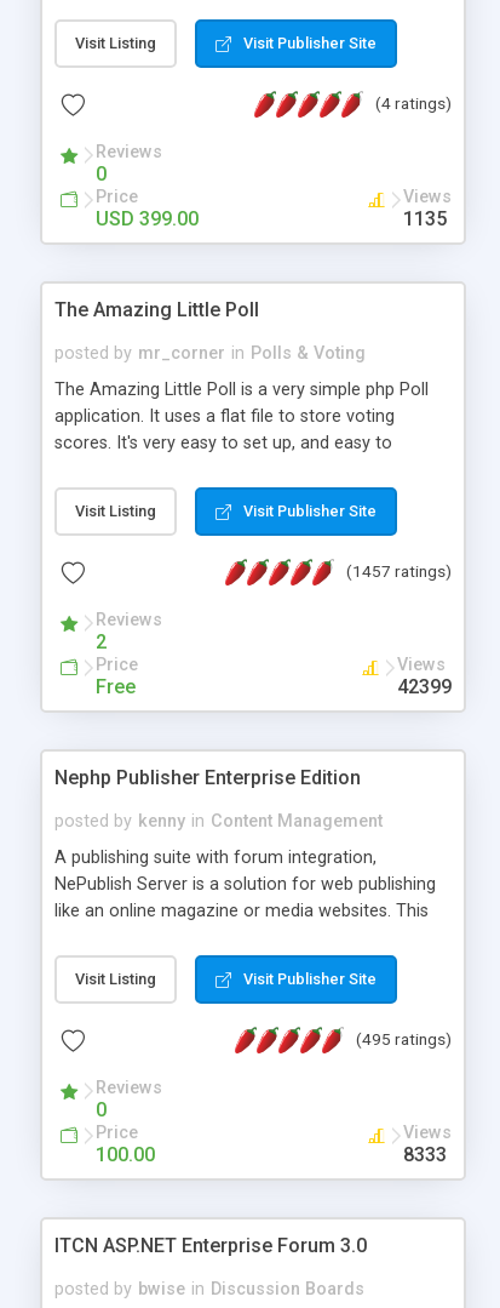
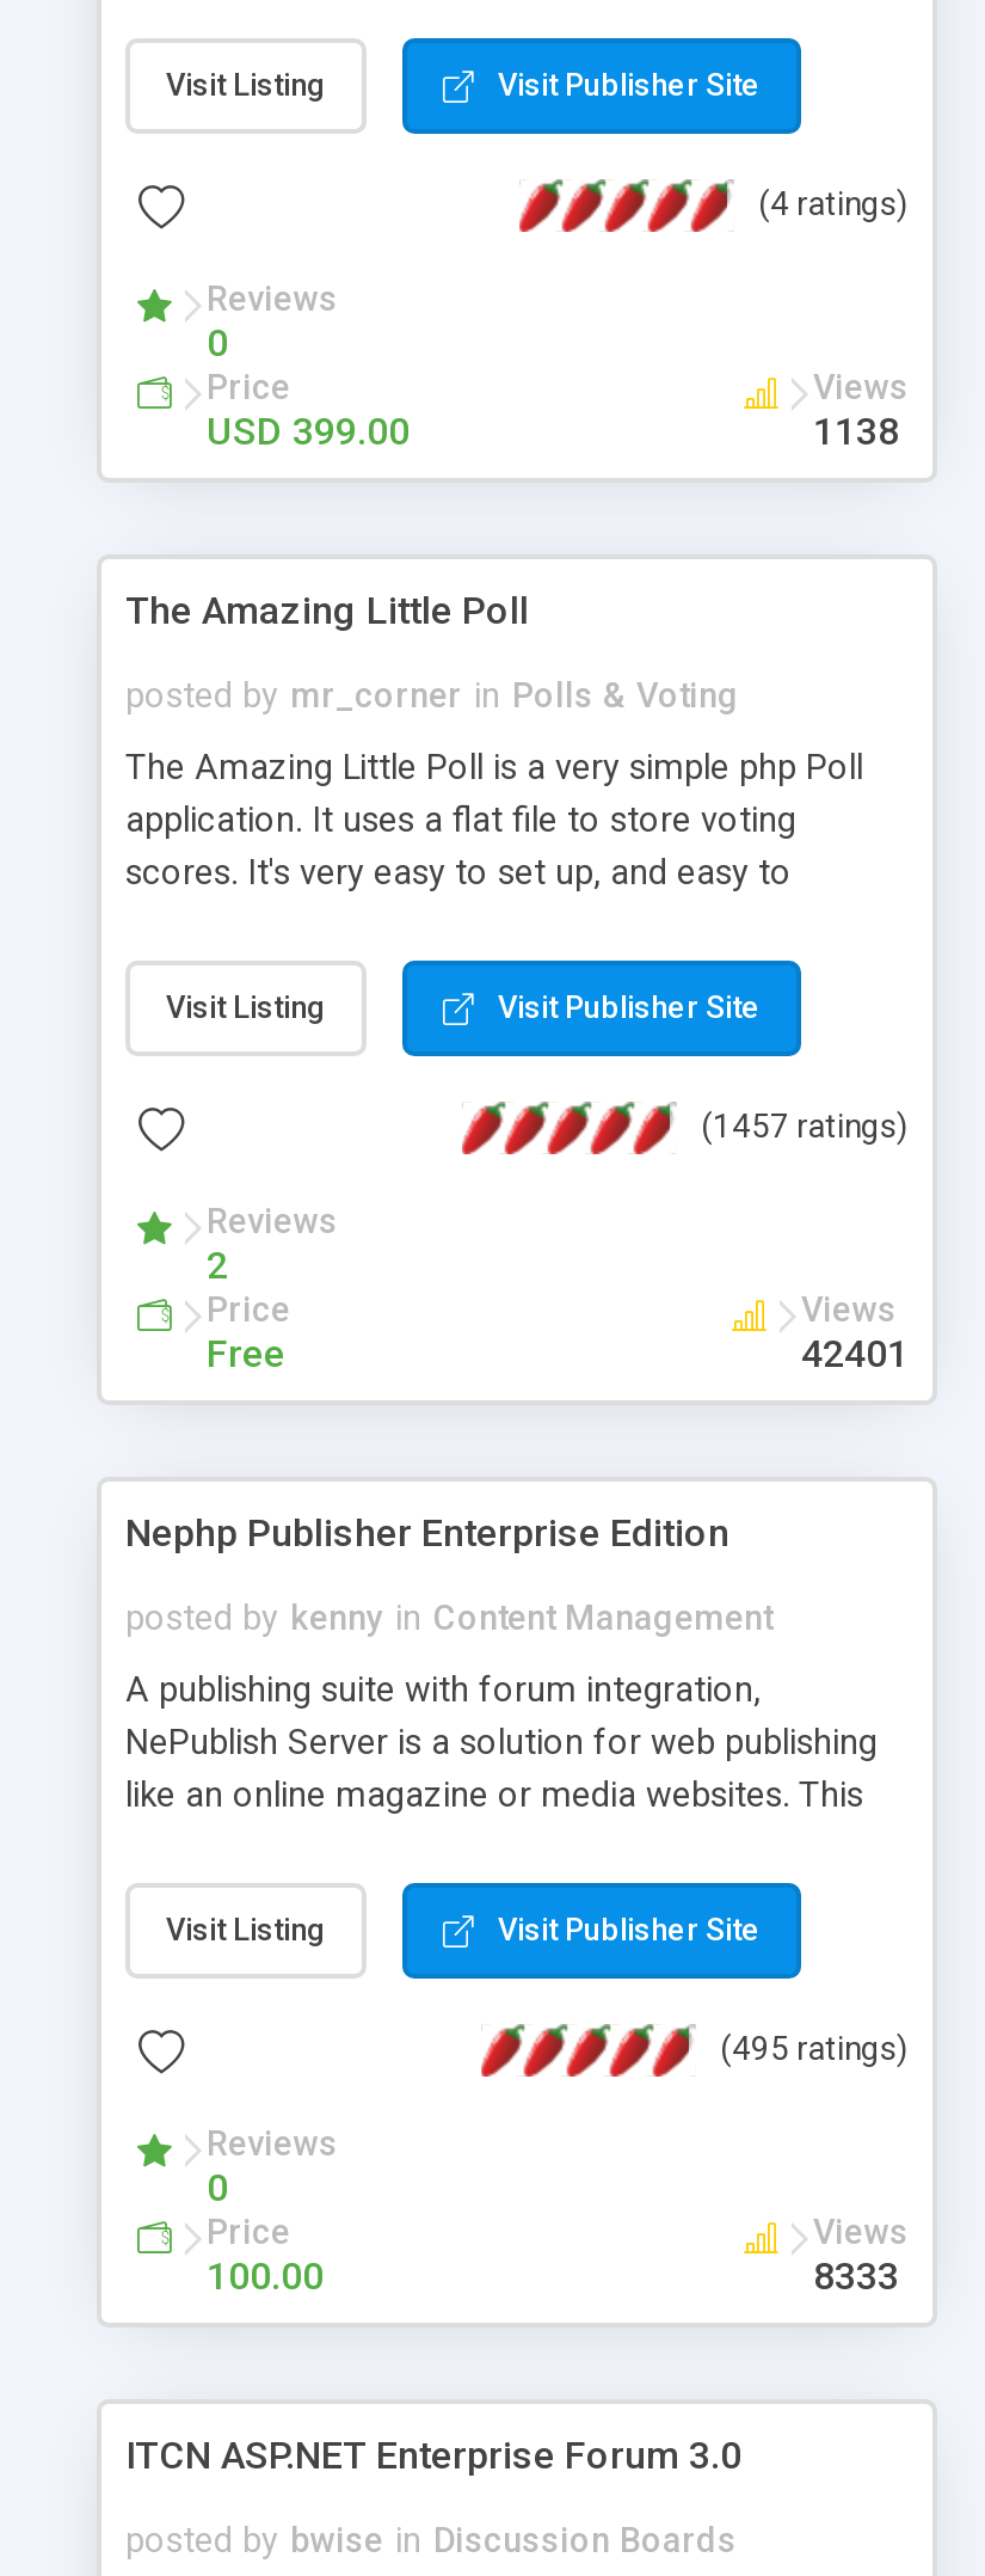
[403,207,447,230] 1135 -> [813,408,899,454] 1138
[397,675,452,698] 42399 -> [801,1331,909,1376] 42401

